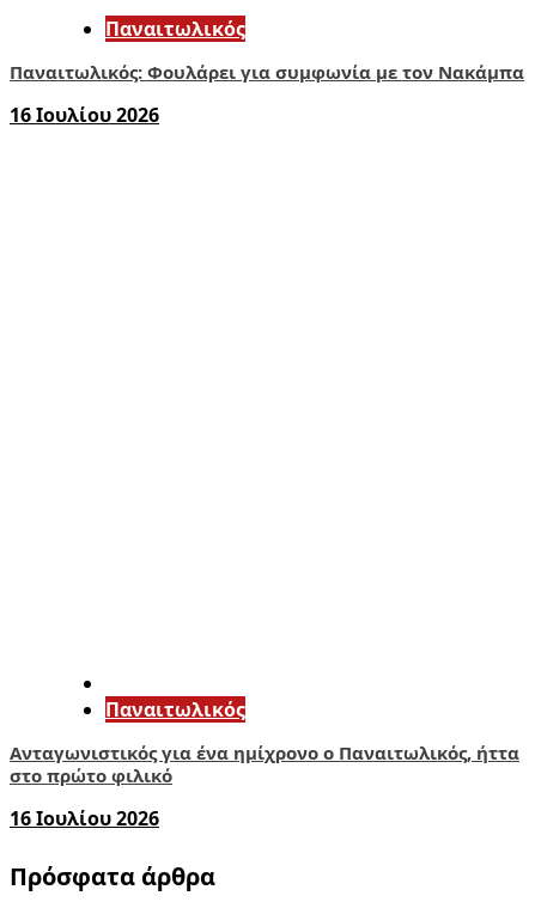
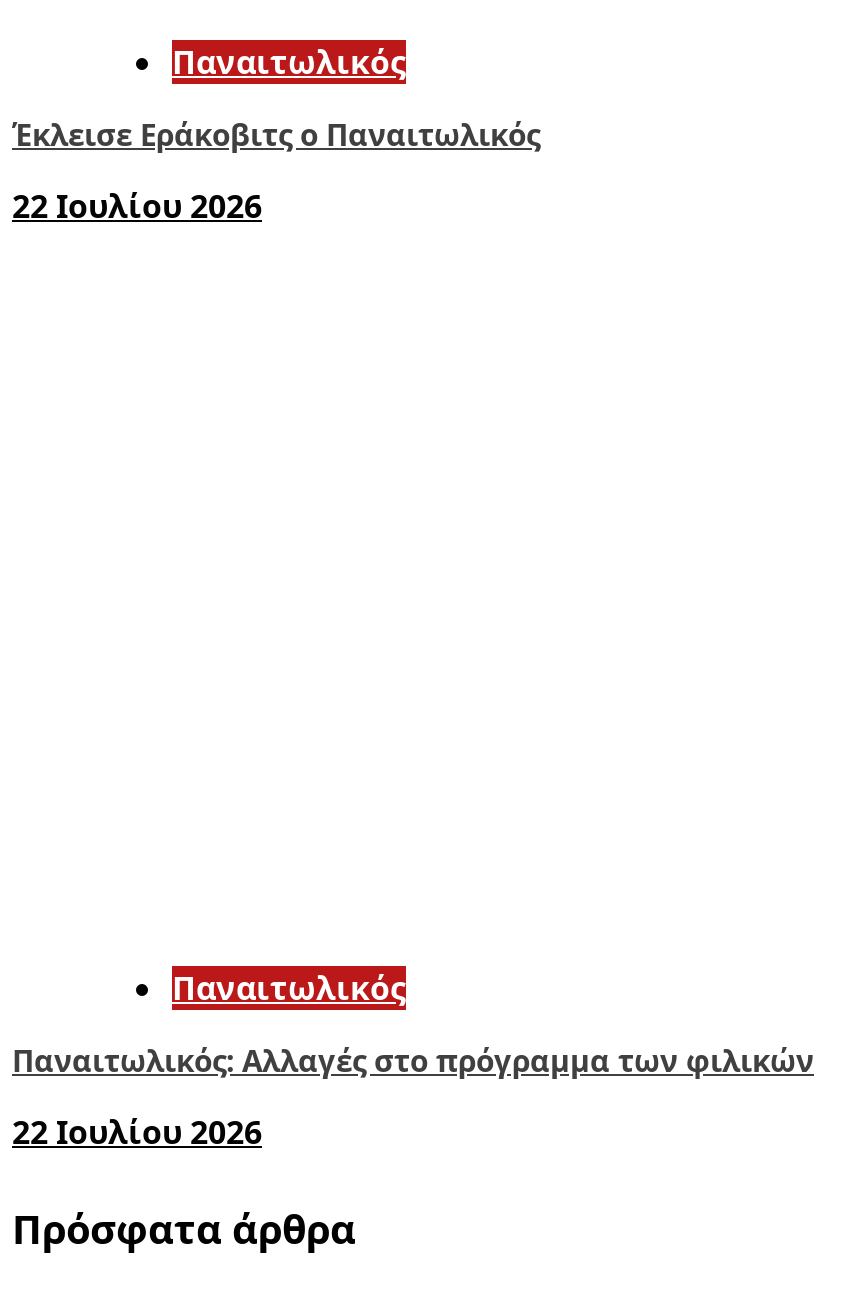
[10,60,524,84] Παναιτωλικός: Φουλάρει για συμφωνία με τον Νακάμπα -> [12,114,540,154] Έκλεισε Εράκοβιτς ο Παναιτωλικός
[10,102,159,128] 16 Ιουλίου 2026 -> [12,184,262,228] 22 Ιουλίου 2026
[10,740,519,787] Ανταγωνιστικός για ένα ημίχρονο ο Παναιτωλικός, ήττα | στο πρώτο φιλικό -> [12,1040,814,1080] Παναιτωλικός: Αλλαγές στο πρόγραμμα των φιλικών
[10,805,159,831] 16 Ιουλίου 2026 -> [12,1110,262,1154] 22 Ιουλίου 2026

